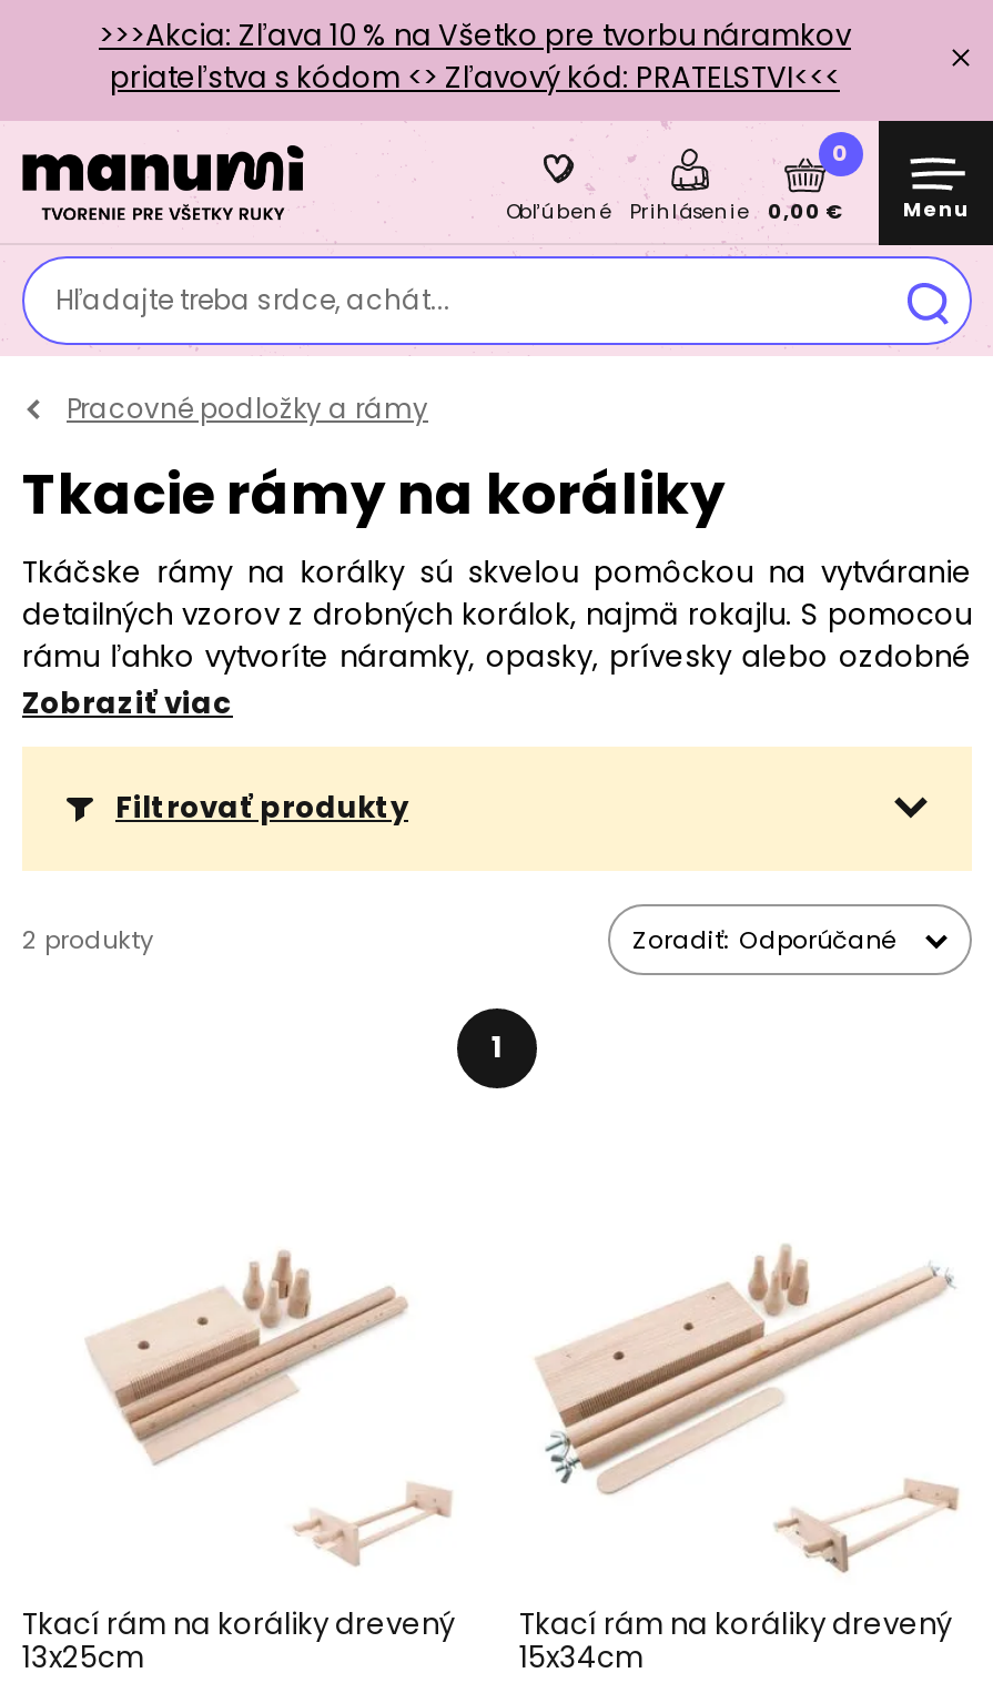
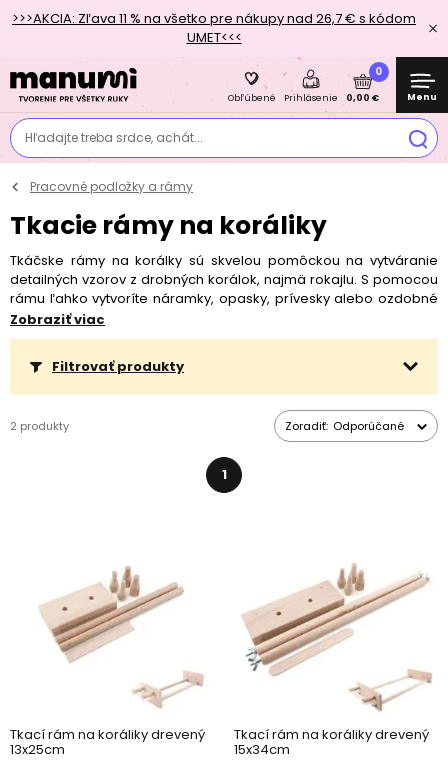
[99,14,851,99] >>>Akcia: Zľava 10 % na Všetko pre tvorbu náramkov | priateľstva s kódom <> Zľavový kód: PRATELSTVI<<< -> [12,9,416,47] >>>AKCIA: Zľava 11 % na všetko pre nákupy nad 26,7 € s kódom | UMET<<<

